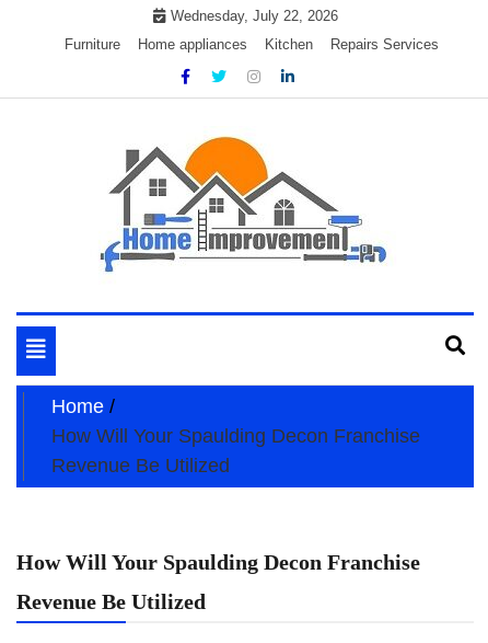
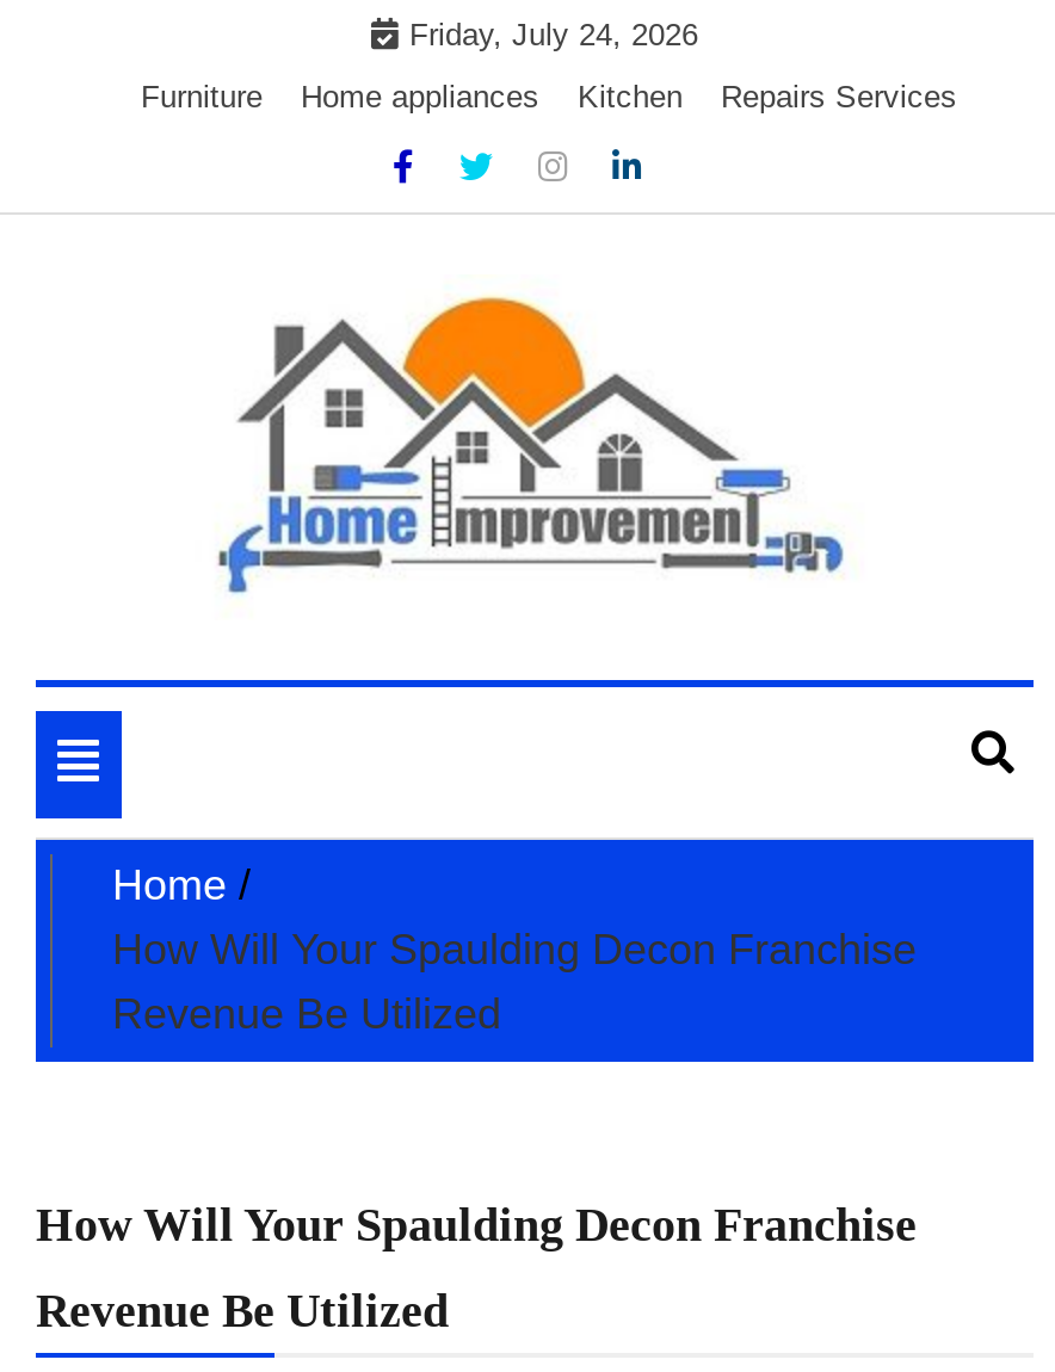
[170,8,338,24] Wednesday, July 22, 2026 -> [409,17,698,52] Friday, July 24, 2026

